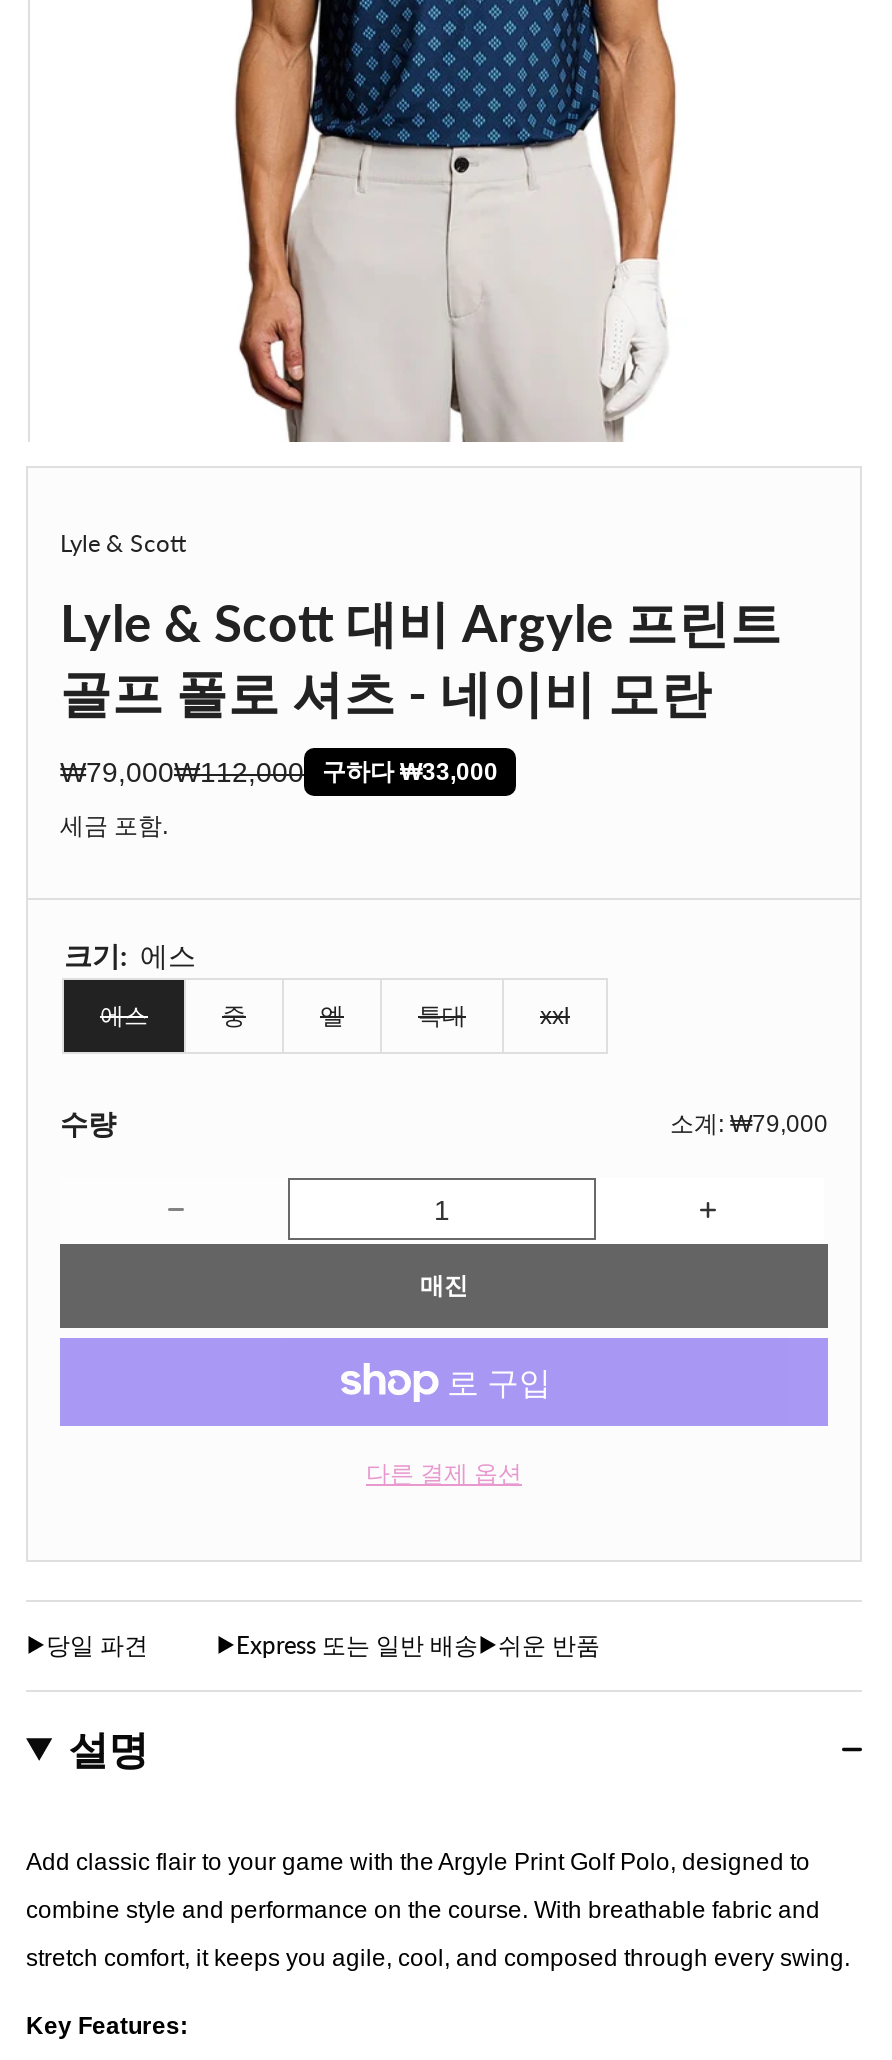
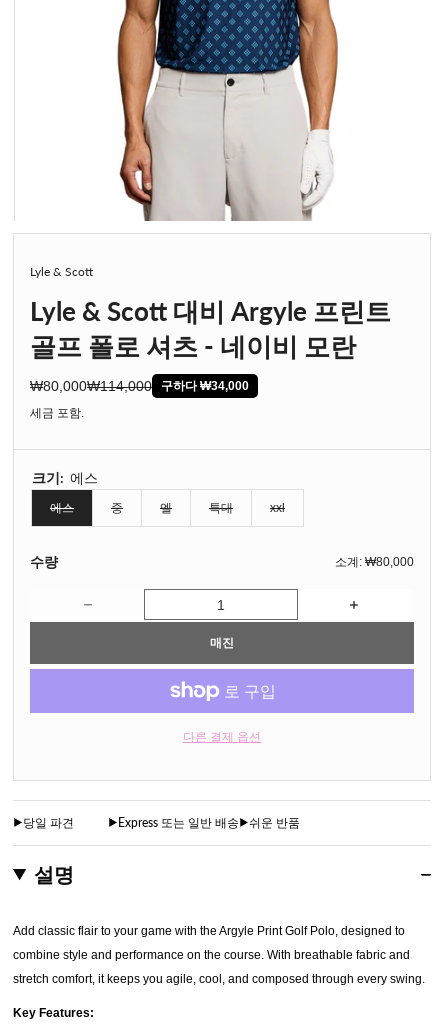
[60,756,174,788] ₩79,000 -> [30,378,87,394] ₩80,000
[174,756,304,788] ₩112,000 -> [87,378,152,394] ₩114,000
[322,758,498,786] 구하다 ₩33,000 -> [161,379,249,393] 구하다 ₩34,000
[670,1110,828,1138] 소계: ₩79,000 -> [335,555,414,569] 소계: ₩80,000

